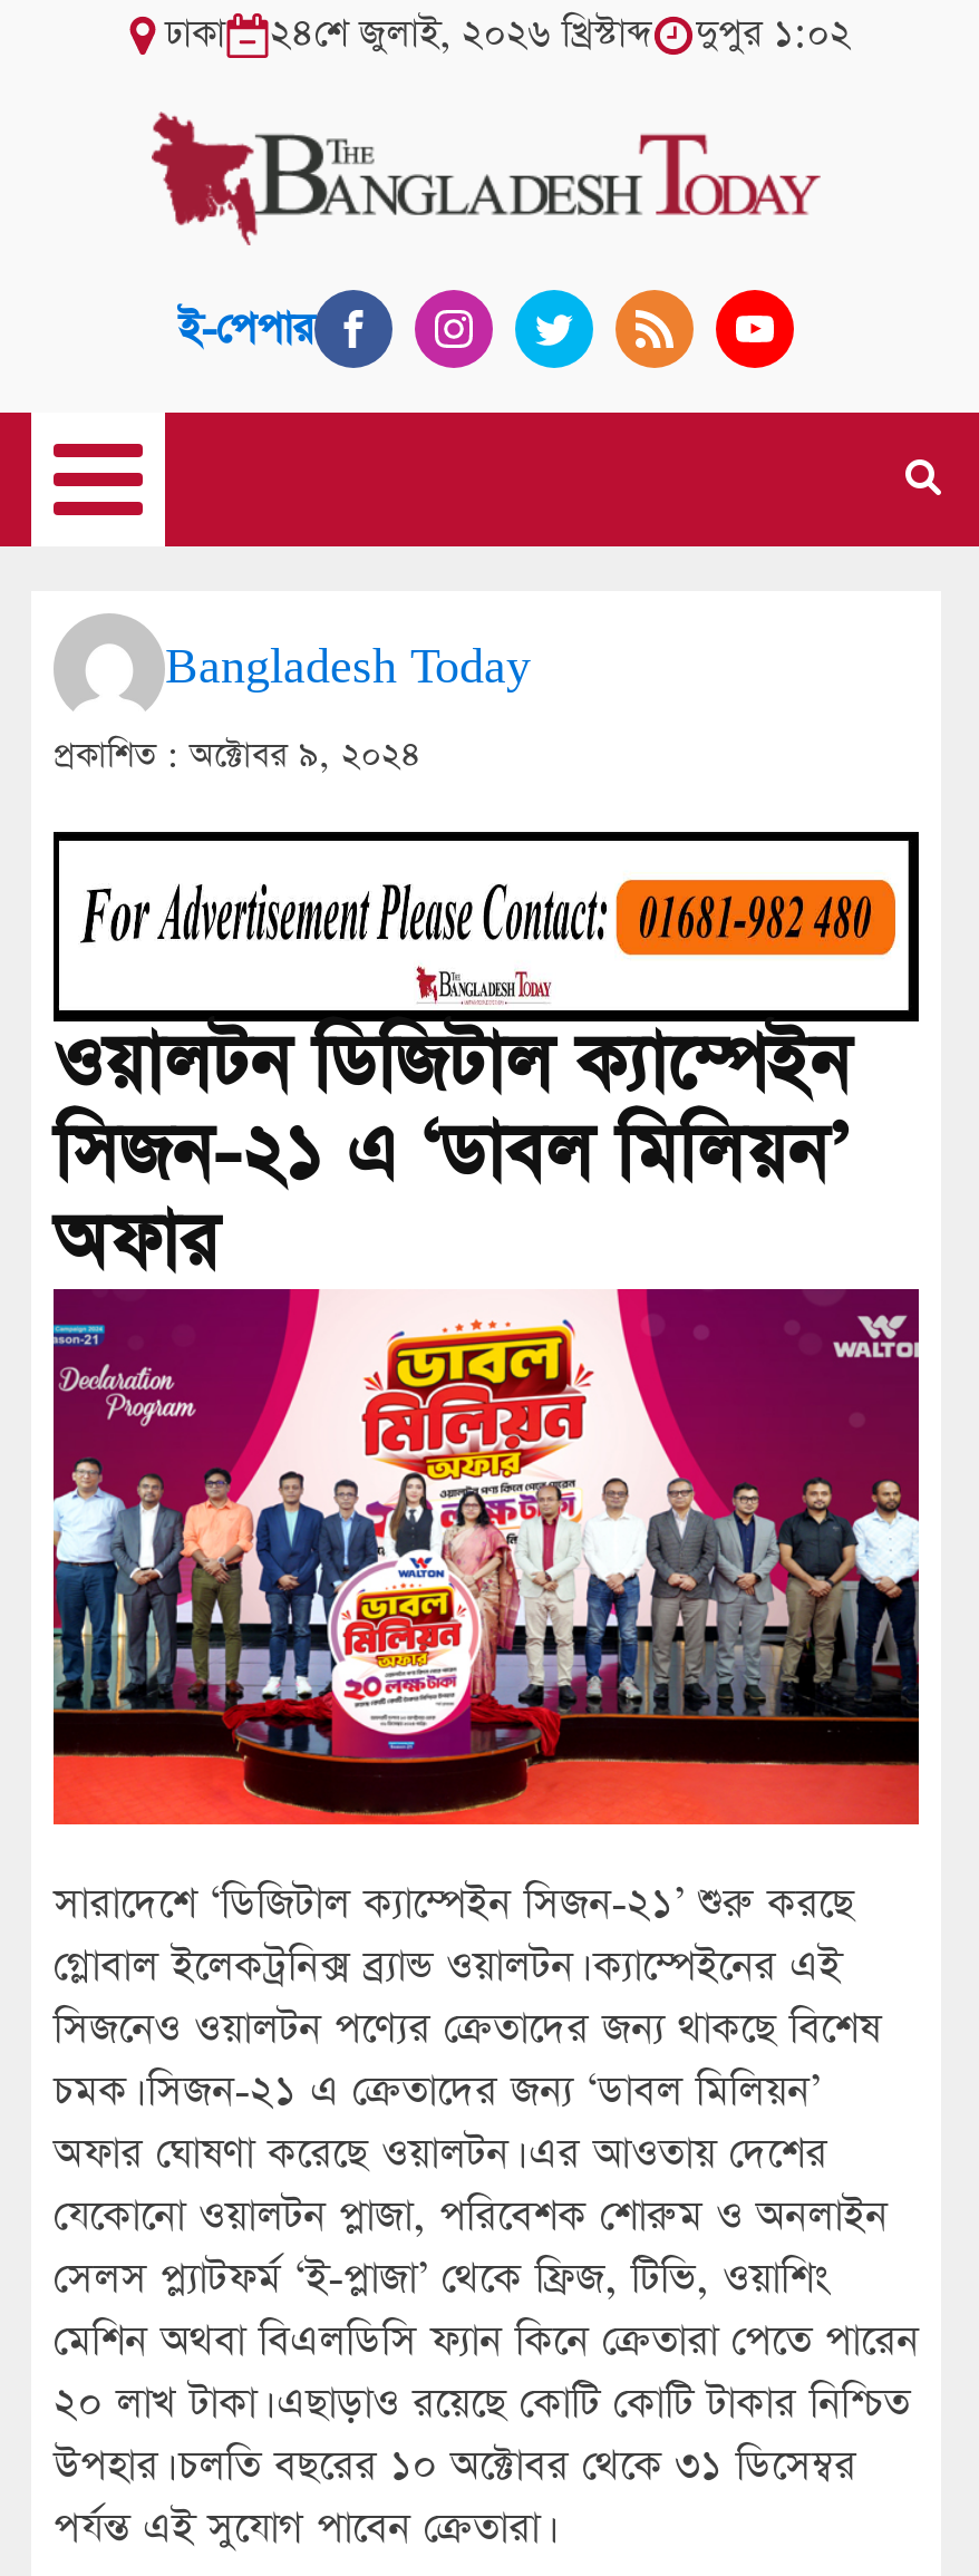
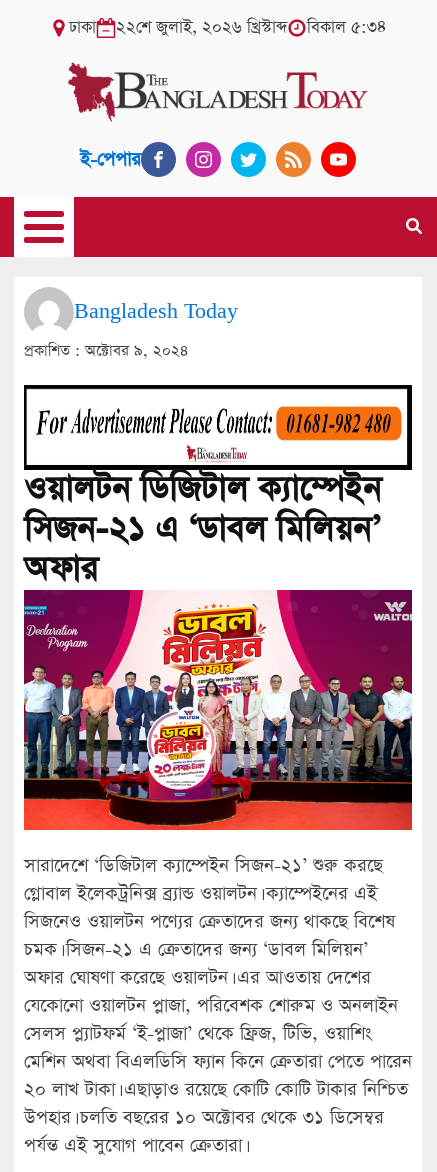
[270,9,852,60] ২৪শে জুলাই, ২০২৬ খ্রিস্টাব্দ | দুপুর ১:০২ -> [116,16,387,39] ২২শে জুলাই, ২০২৬ খ্রিস্টাব্দ | বিকাল ৫:৩৪

